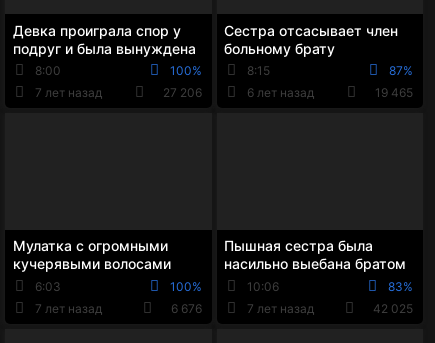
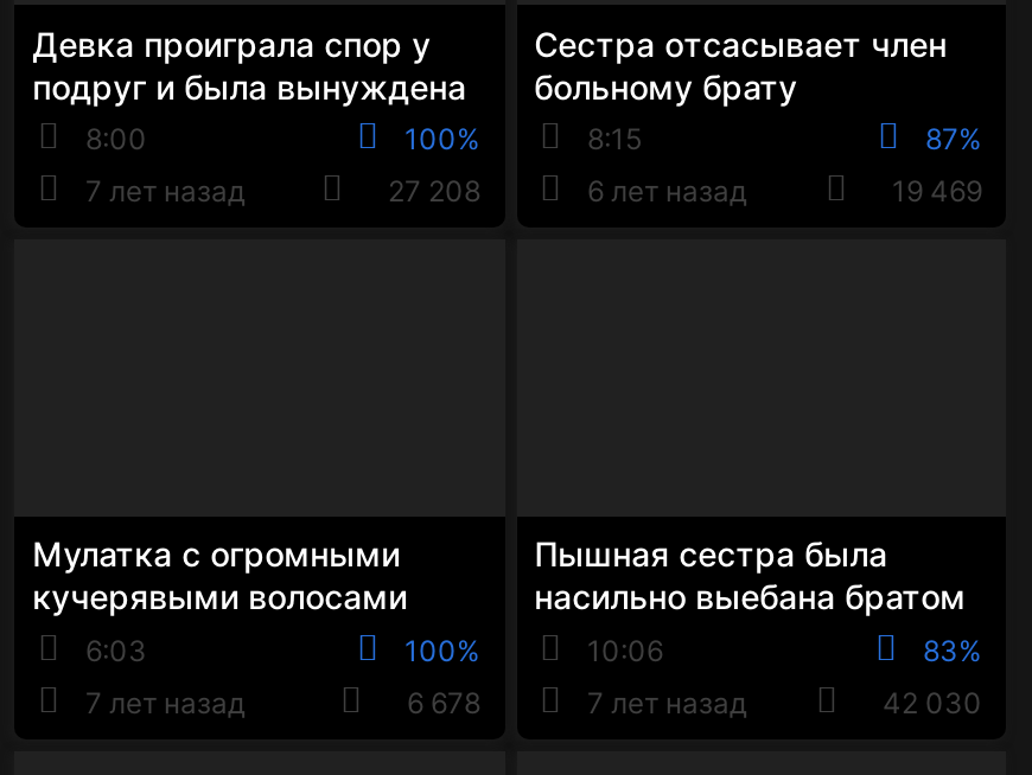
[162,85,201,100] 27 206 -> [388,174,480,209] 27 208
[375,85,413,100] 19 465 -> [892,174,982,209] 19 469
[170,300,201,315] 6 676 -> [407,684,480,719] 6 678
[373,300,413,315] 42 025 -> [883,684,982,719] 42 030

